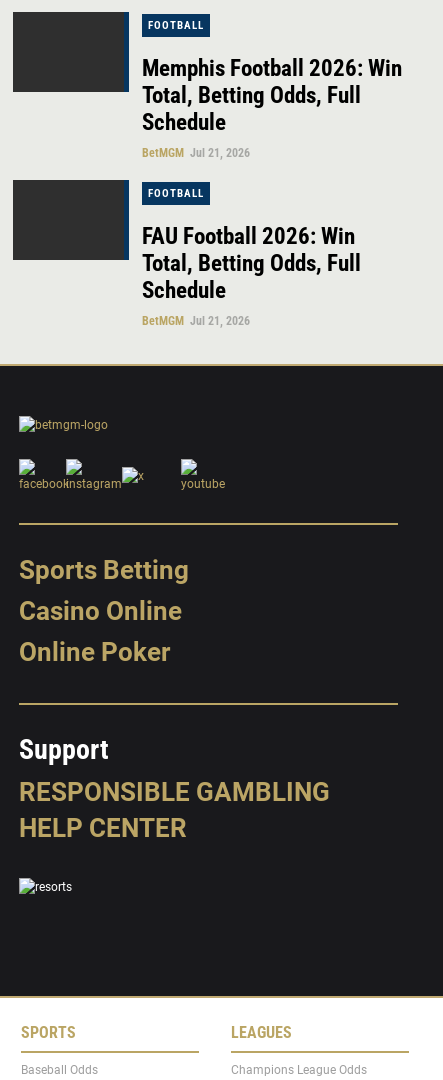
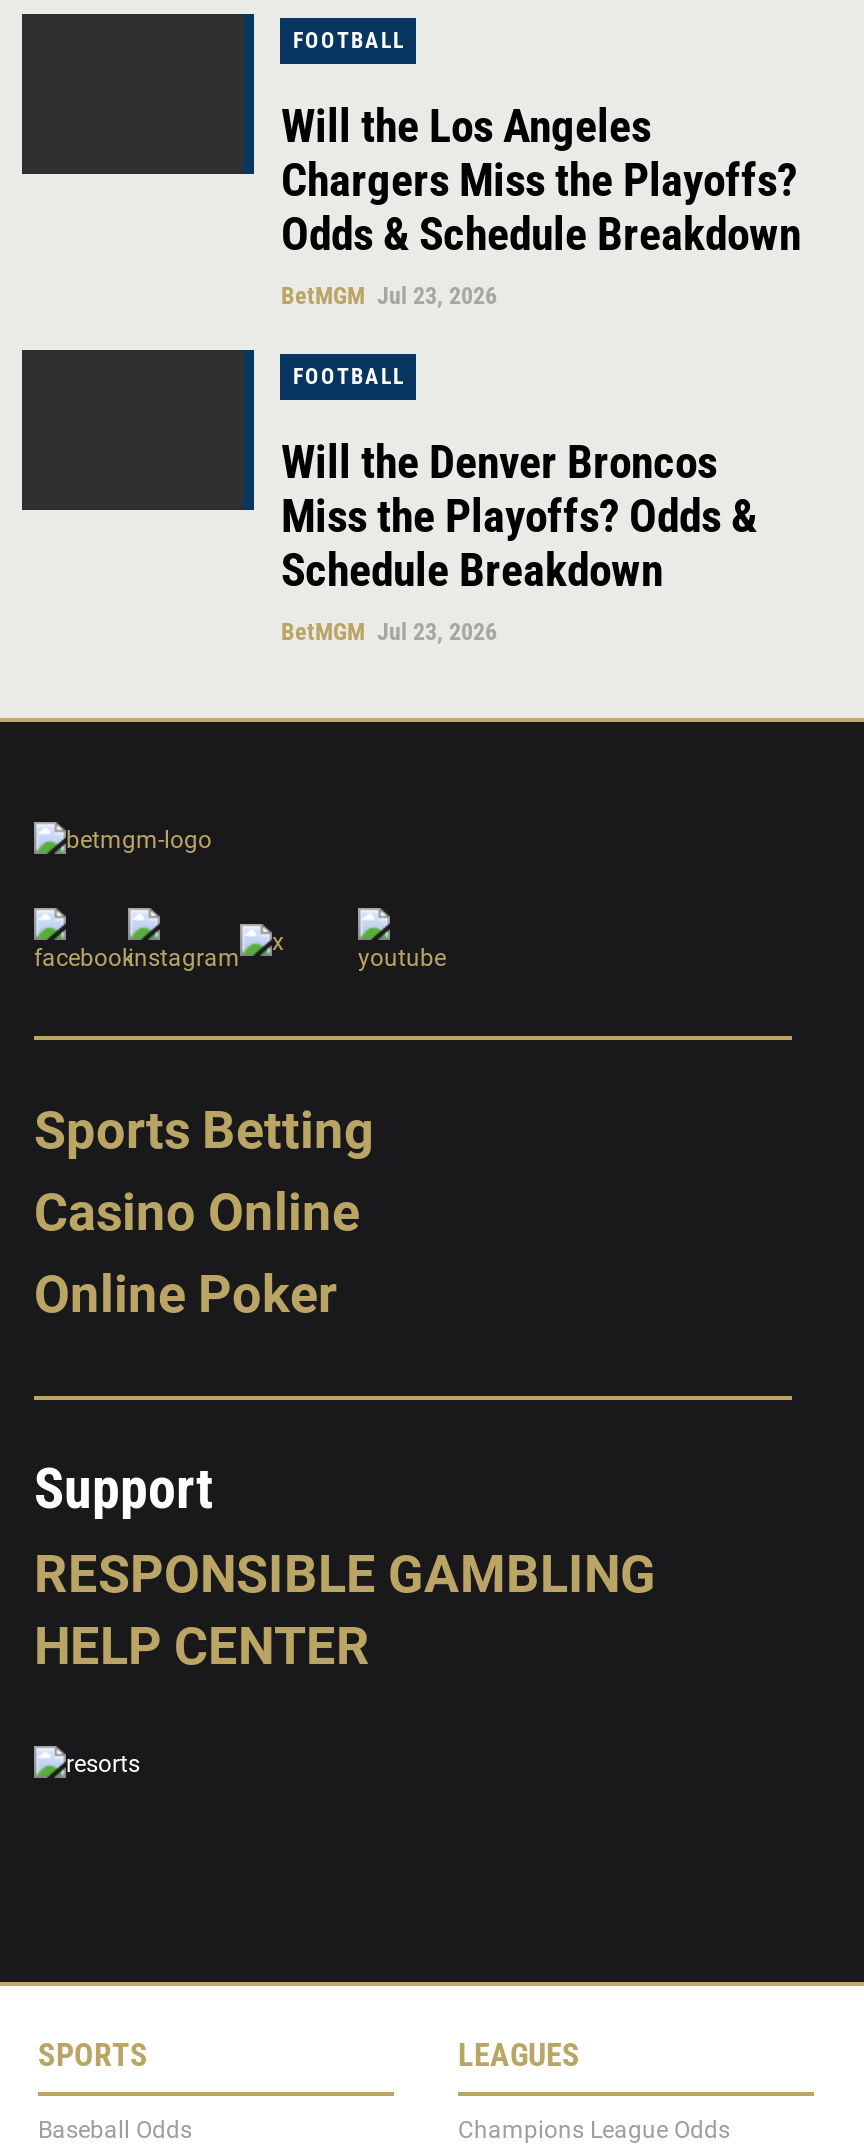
[142,55,402,160] Memphis Football 2026: Win | Total, Betting Odds, Full | Schedule | BetMGM Jul 21, 2026 -> [281,99,801,309] Will the Los Angeles | Chargers Miss the Playoffs? | Odds & Schedule Breakdown | BetMGM Jul 23, 2026
[142,223,361,328] FAU Football 2026: Win | Total, Betting Odds, Full | Schedule | BetMGM Jul 21, 2026 -> [281,435,757,645] Will the Denver Broncos | Miss the Playoffs? Odds & | Schedule Breakdown | BetMGM Jul 23, 2026

